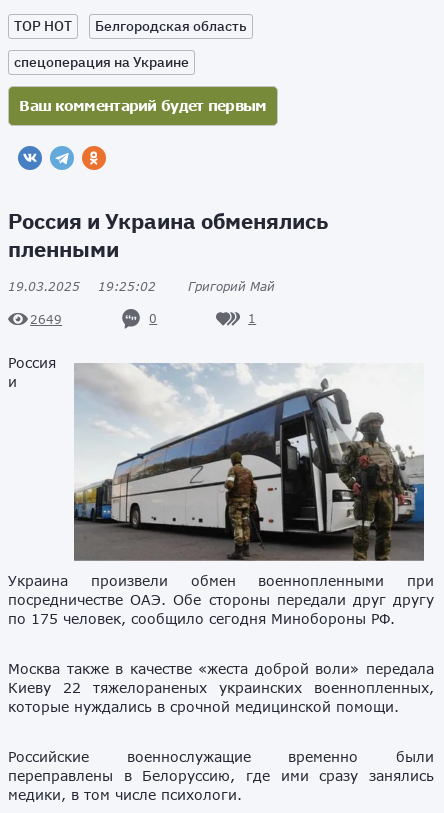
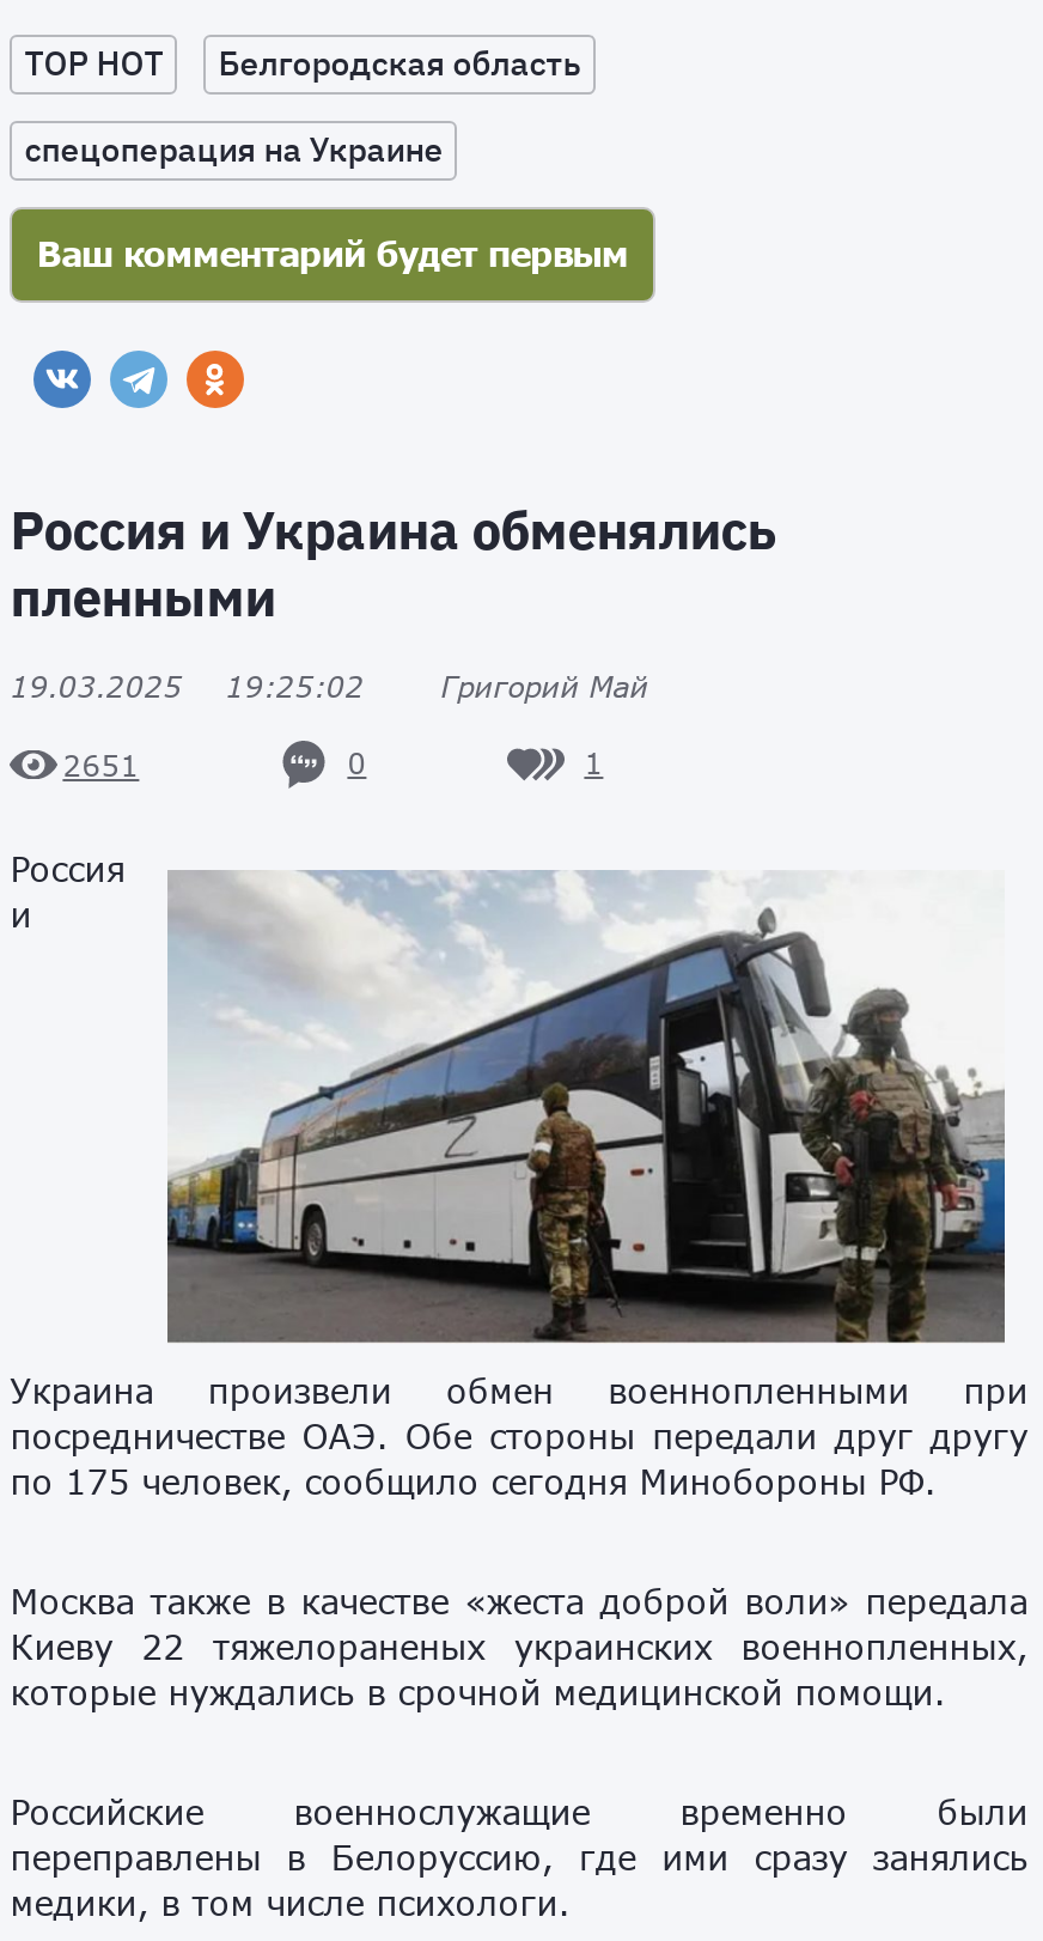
[30,311,62,326] 2649 -> [63,747,139,783] 2651

